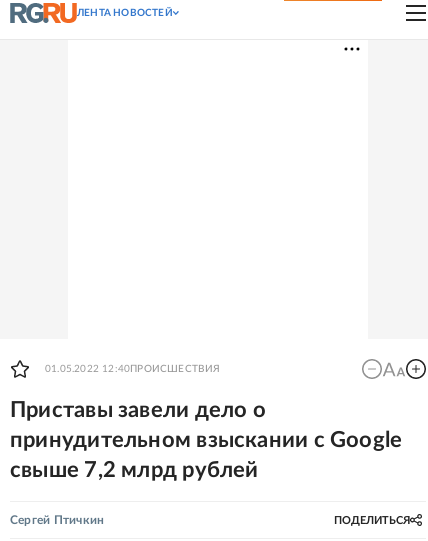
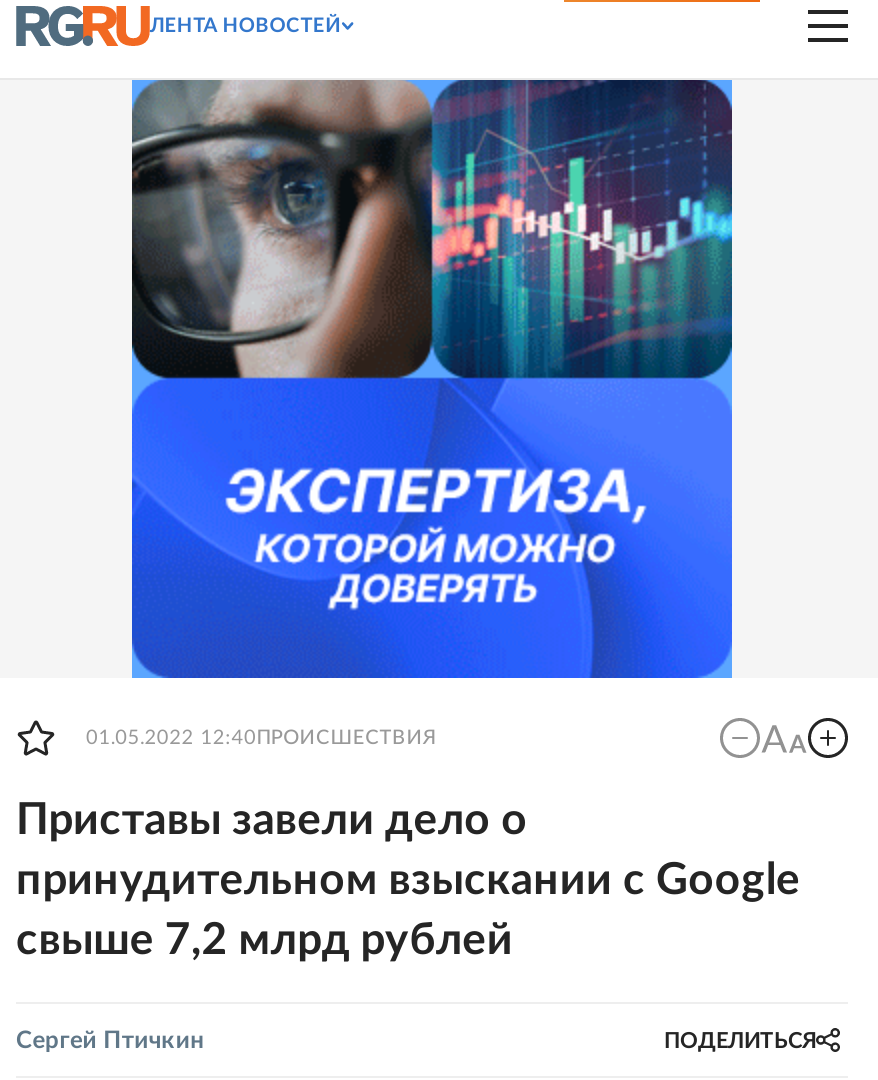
none -> [130,78,734,680] [image]

